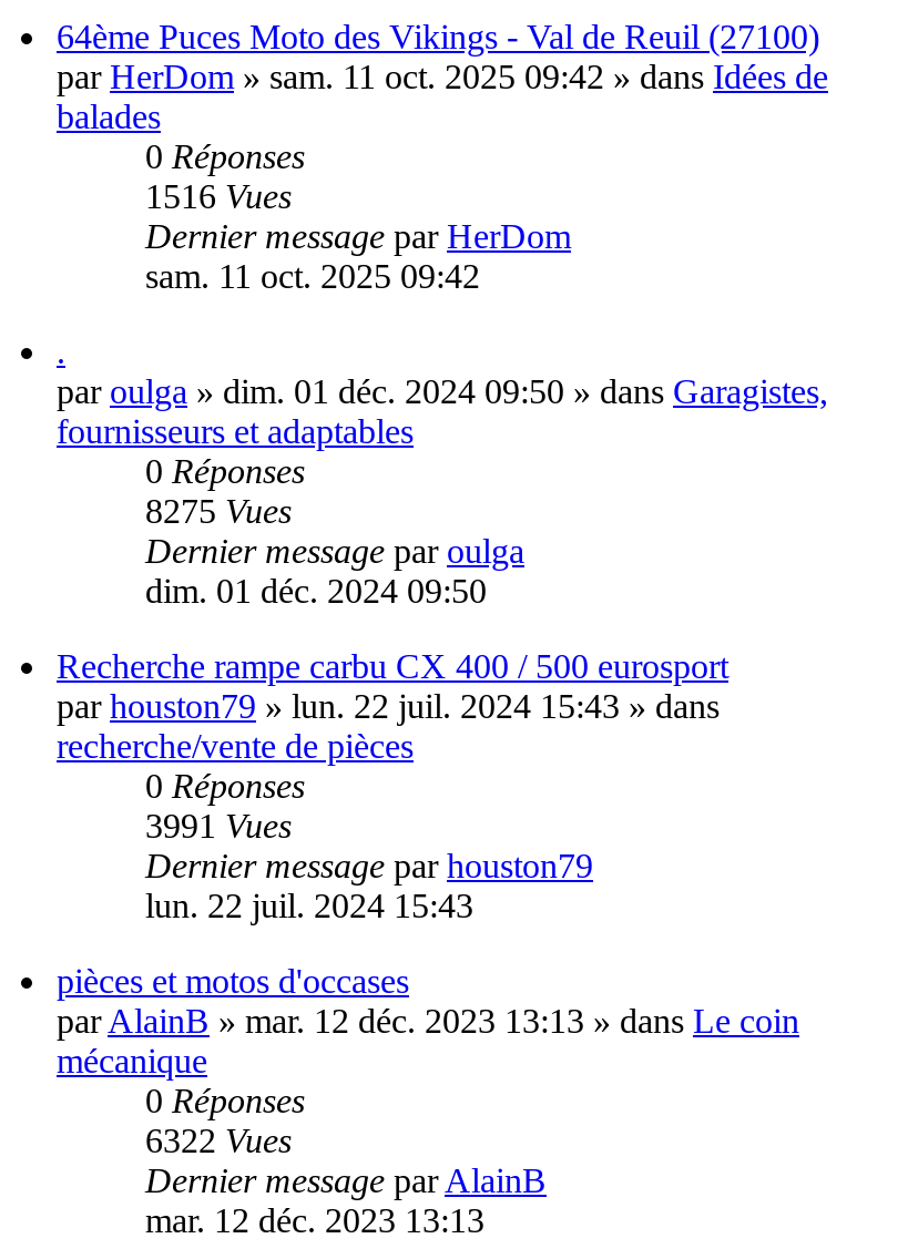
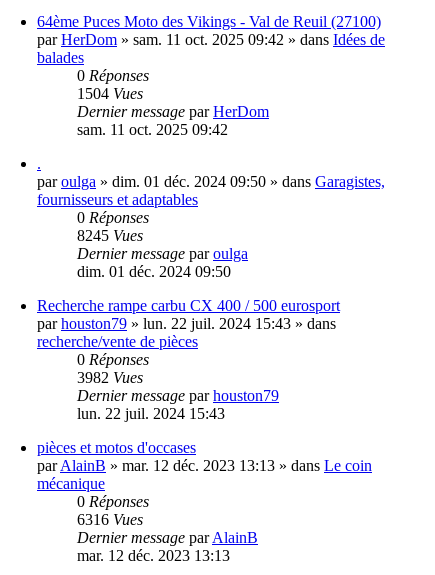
[145,177,292,215] 1516 Vues -> [77,85,143,102] 1504 Vues
[145,492,292,530] 8275 Vues -> [77,227,143,244] 8245 Vues
[145,807,292,844] 3991 Vues -> [77,369,143,386] 3982 Vues
[145,1121,292,1159] 6322 Vues -> [77,511,143,528] 6316 Vues

